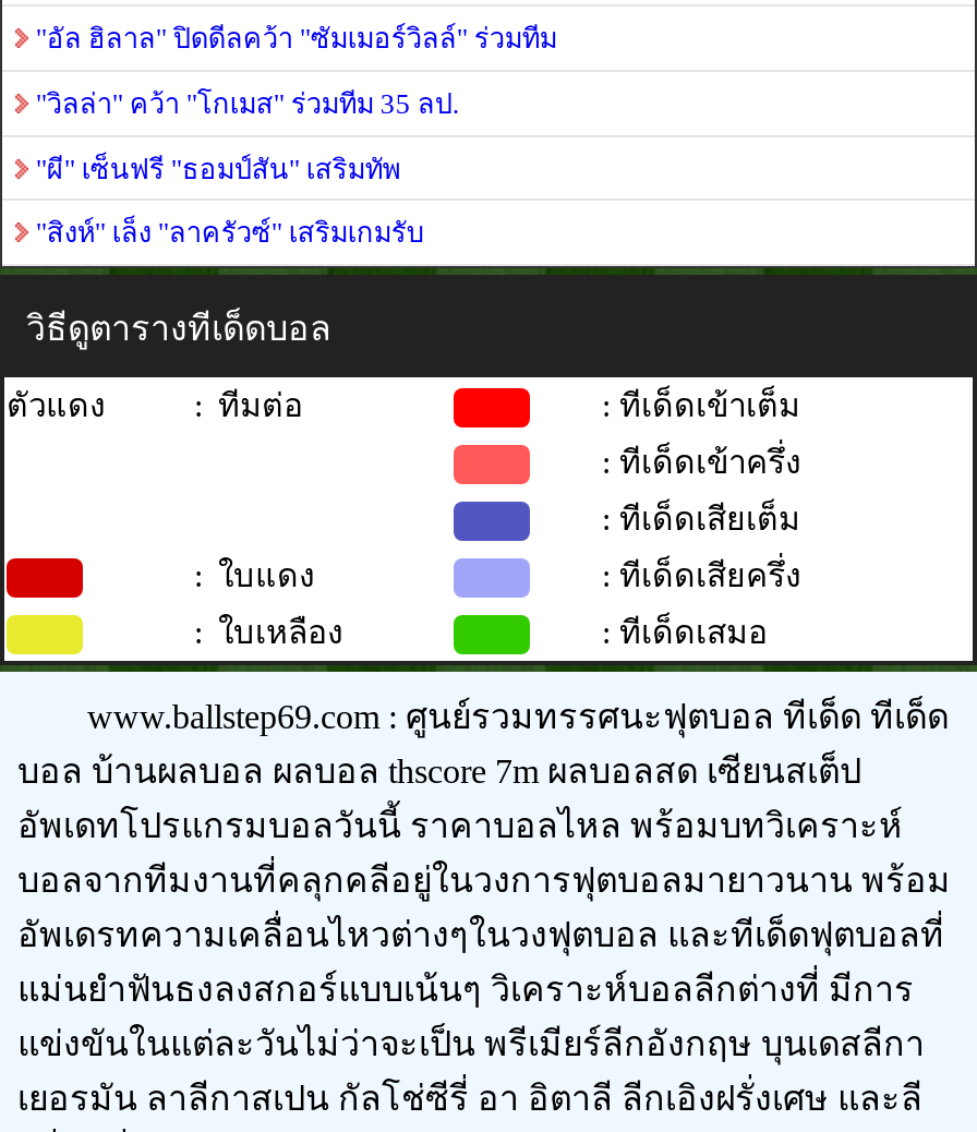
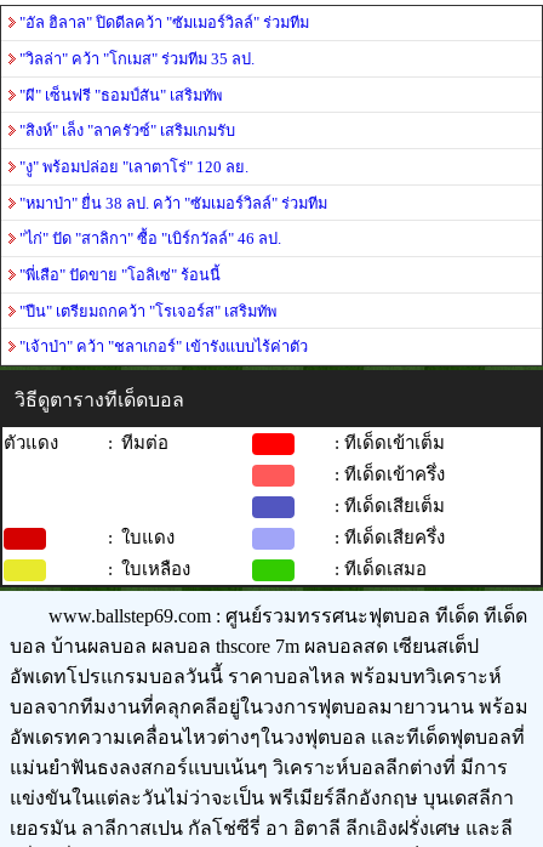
none -> [20,159,328,356] "งู" พร้อมปล่อย "เลาตาโร่" 120 ลย. | "หมาป่า" ยื่น 38 ลป. คว้า "ซัมเมอร์วิลล์" ร่วมทีม | "ไก่" ปัด "สาลิกา" ซื้อ "เบิร์กวัลล์" 46 ลป. | "พี่เสือ" ปัดขาย "โอลิเซ่" ร้อนนี้ | "ปืน" เตรียมถกคว้า "โรเจอร์ส" เสริมทัพ | "เจ้าป่า" คว้า "ชลาเกอร์" เข้ารังแบบไร้ค่าตัว

